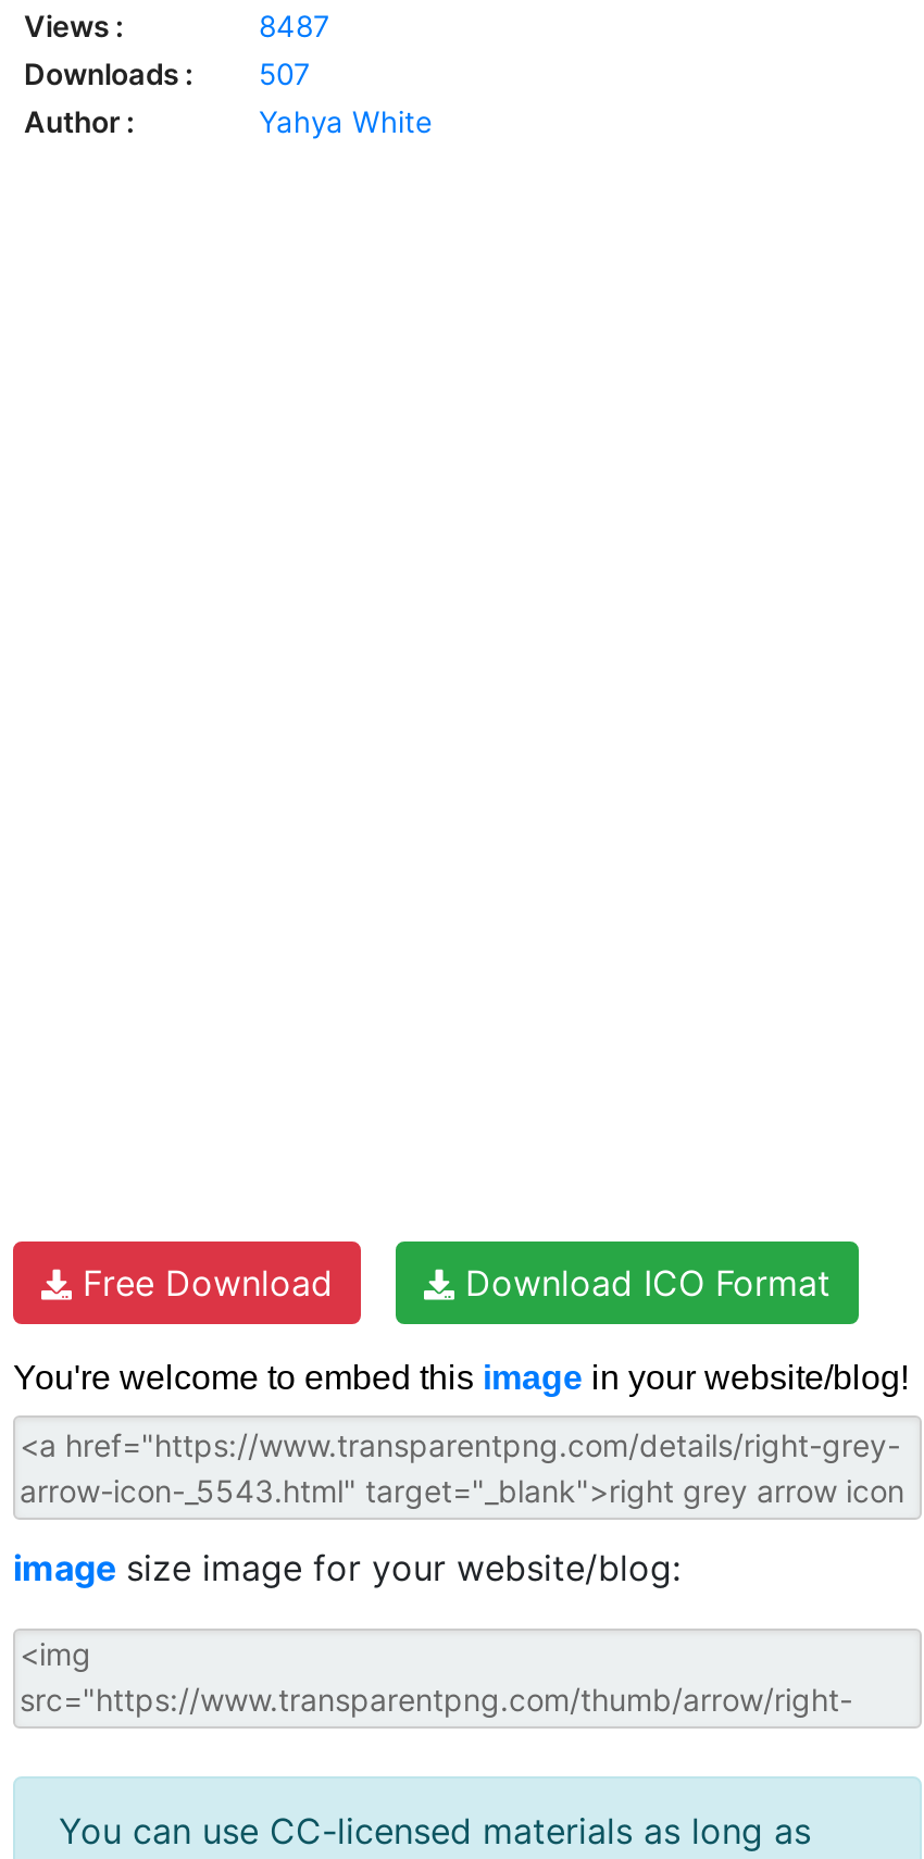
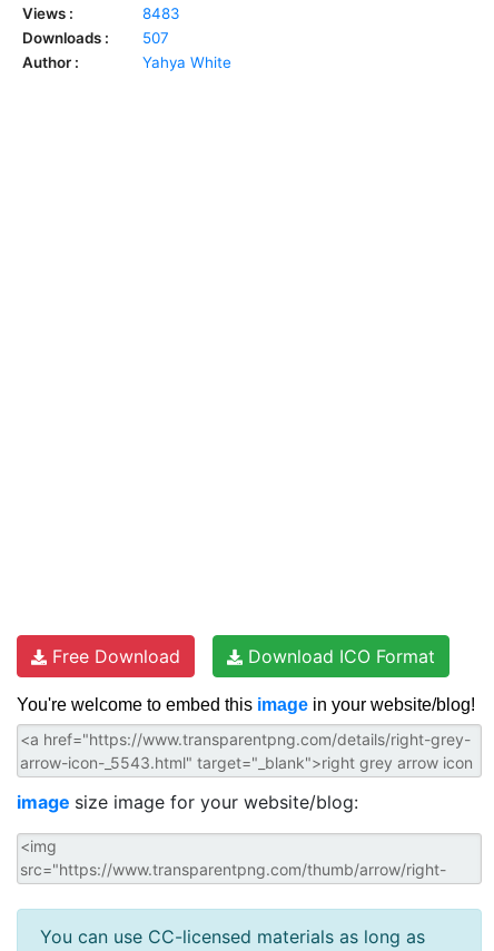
[259,9,330,43] 8487 -> [142,4,180,22] 8483

